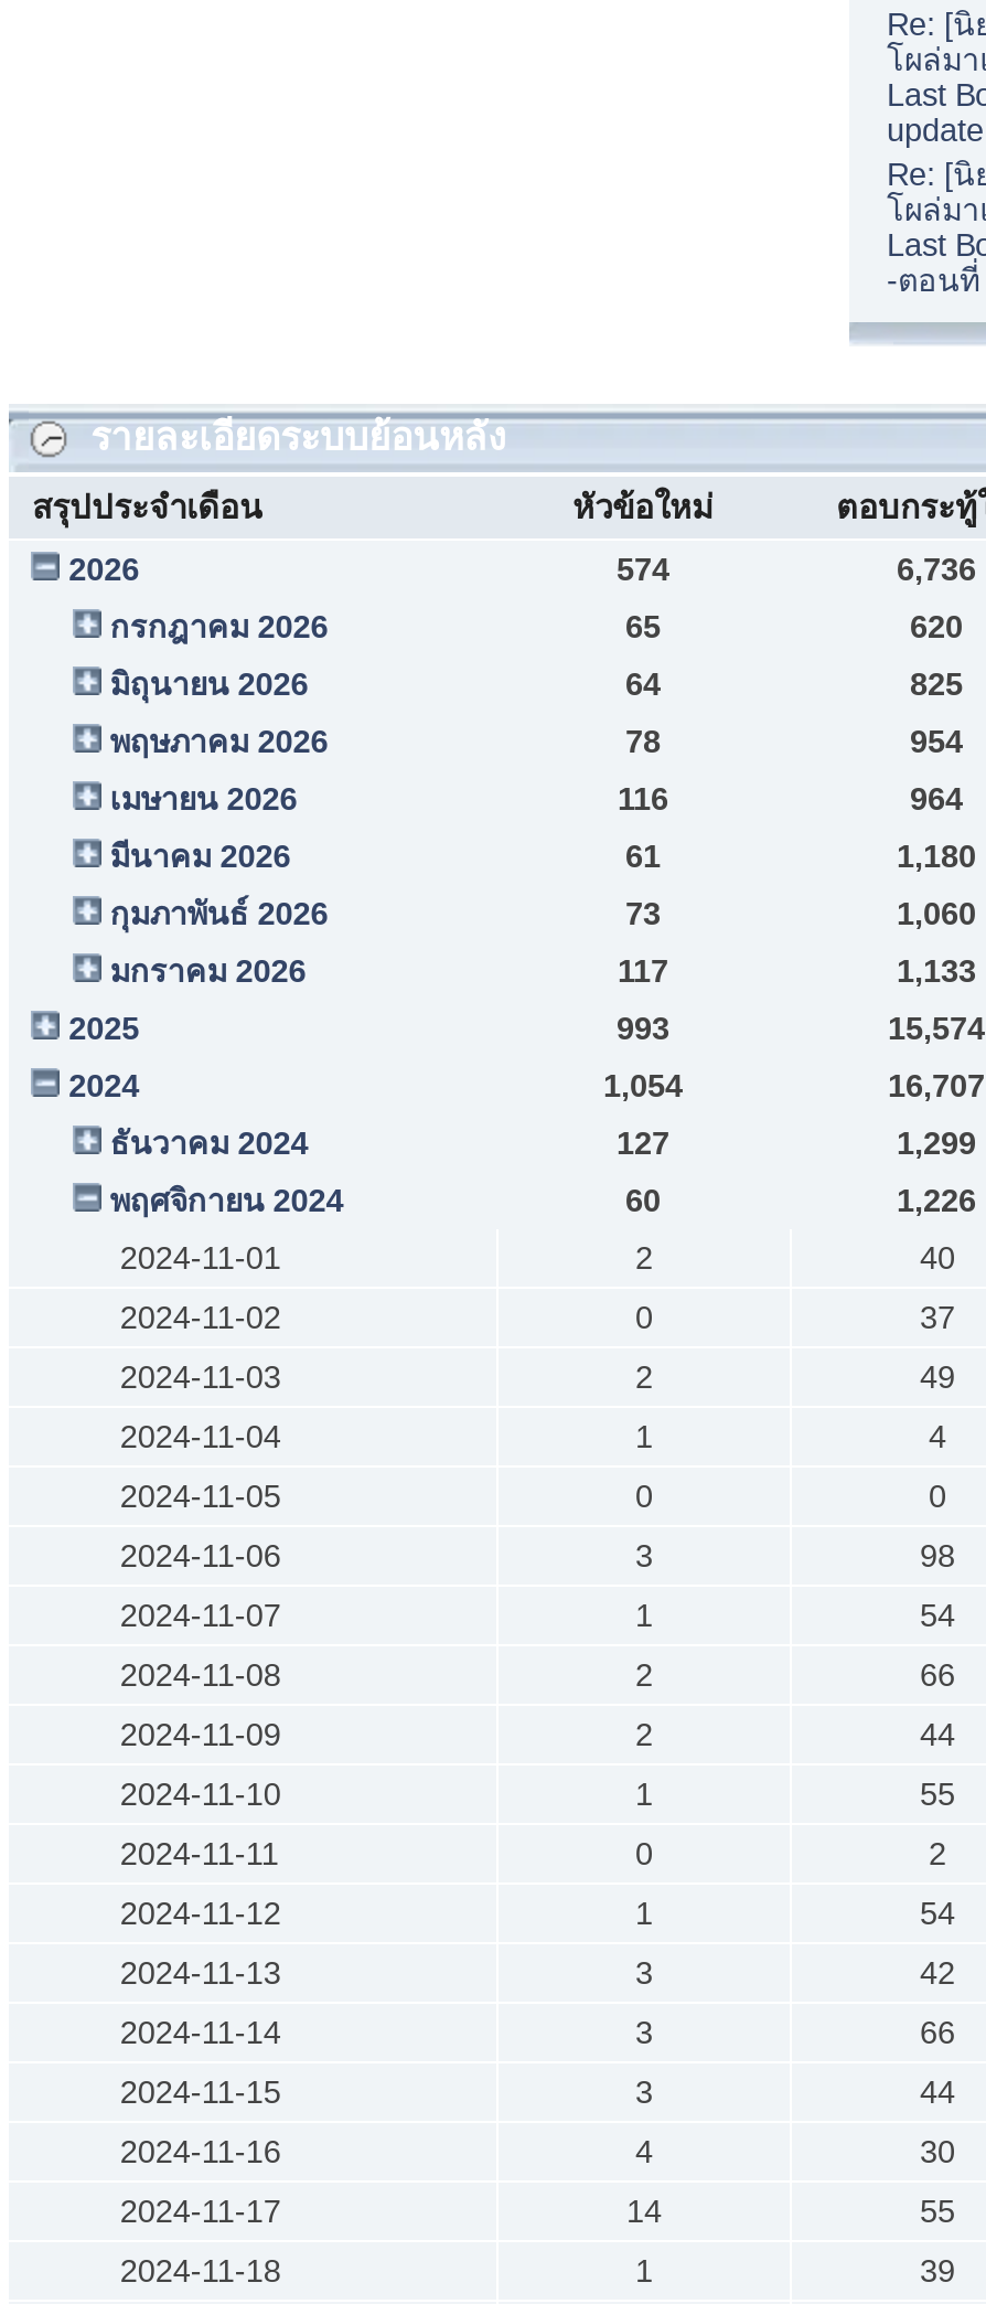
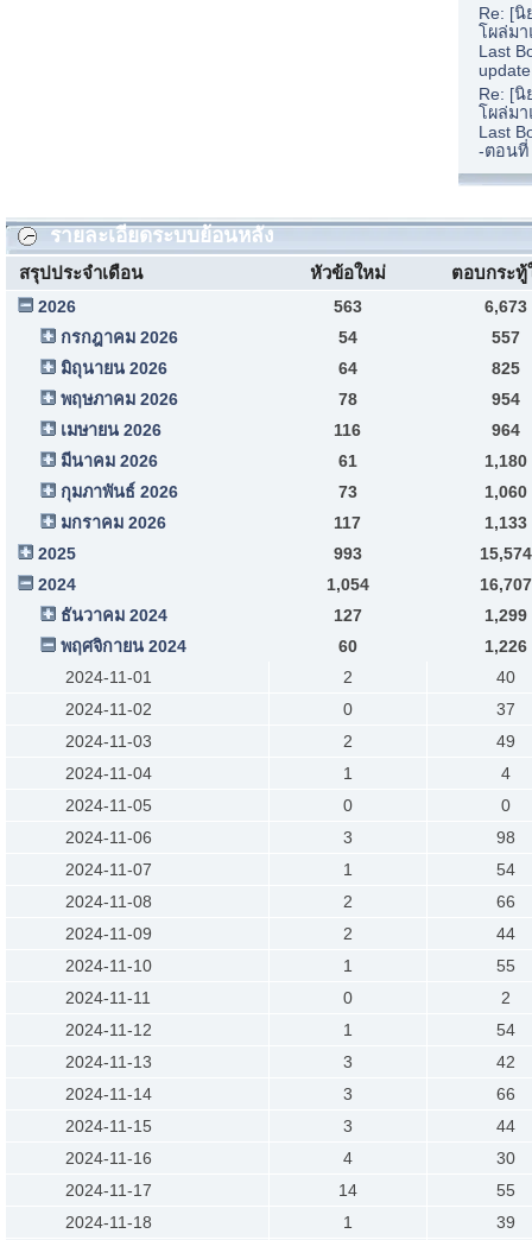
[617,551,669,586] 574 -> [333,296,362,315] 563
[897,551,976,586] 6,736 -> [484,296,527,315] 6,673
[625,608,661,643] 65 -> [338,327,357,346] 54
[910,608,963,643] 620 -> [491,327,520,346] 557

